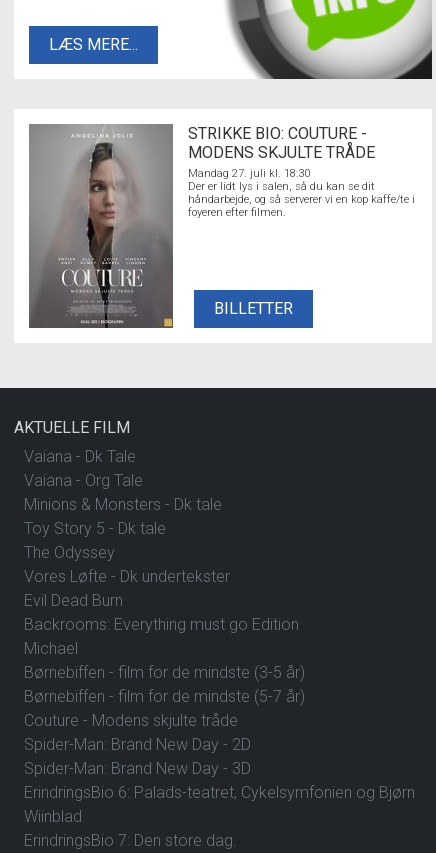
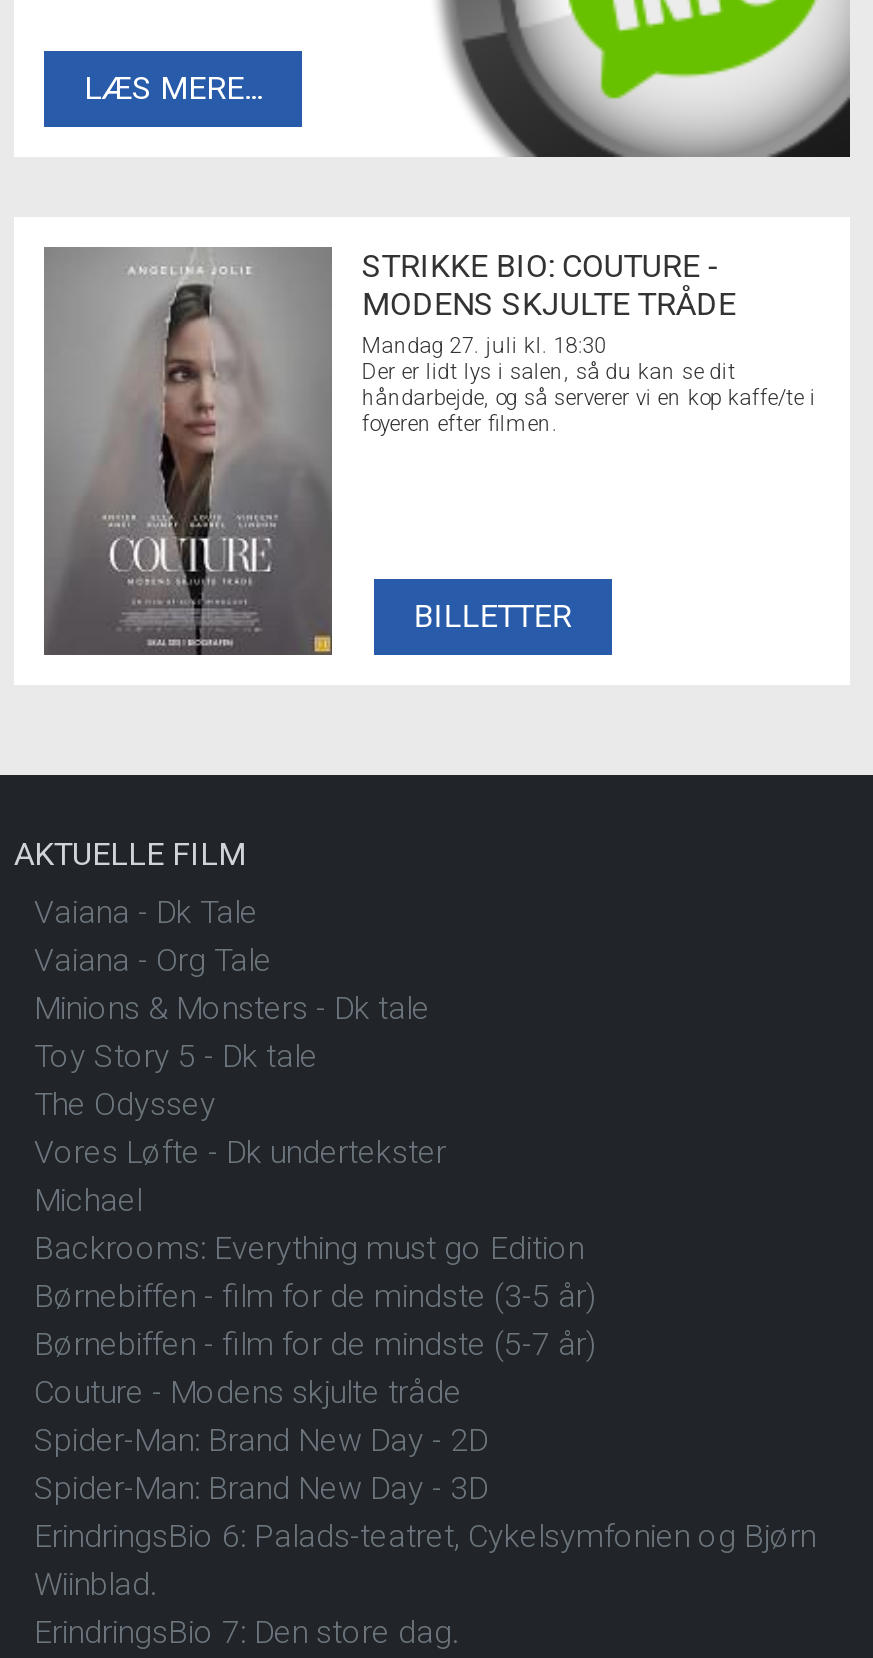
[24,591,123,610] Evil Dead Burn -> none
moved [24,639,78,658] -> [34,1181,142,1219]: Michael

